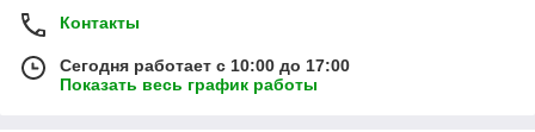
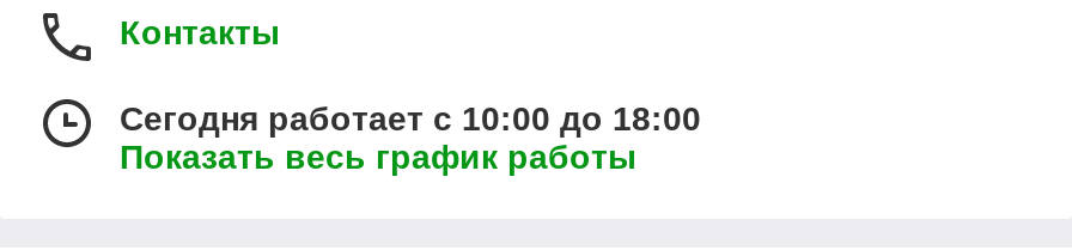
[60,56,350,75] Сегодня работает с 10:00 до 17:00 -> [120,99,701,137] Сегодня работает с 10:00 до 18:00

